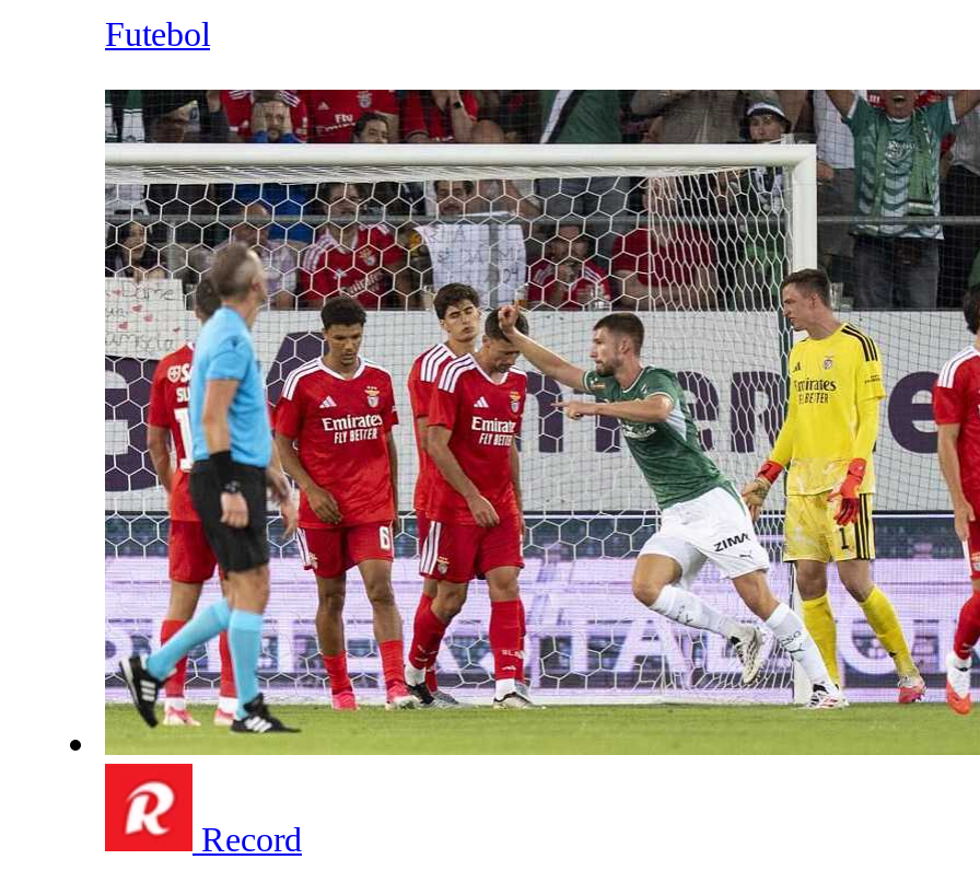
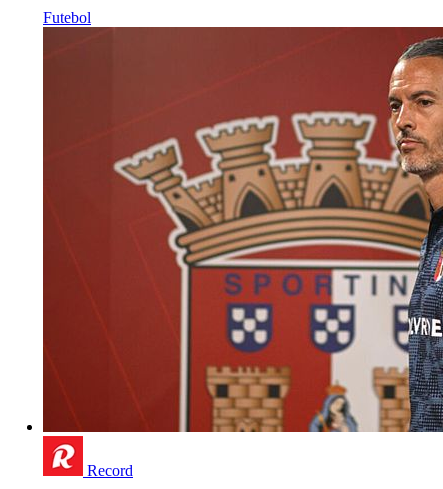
[103,56,973,765] [image] -> [42,26,440,437] [image]

